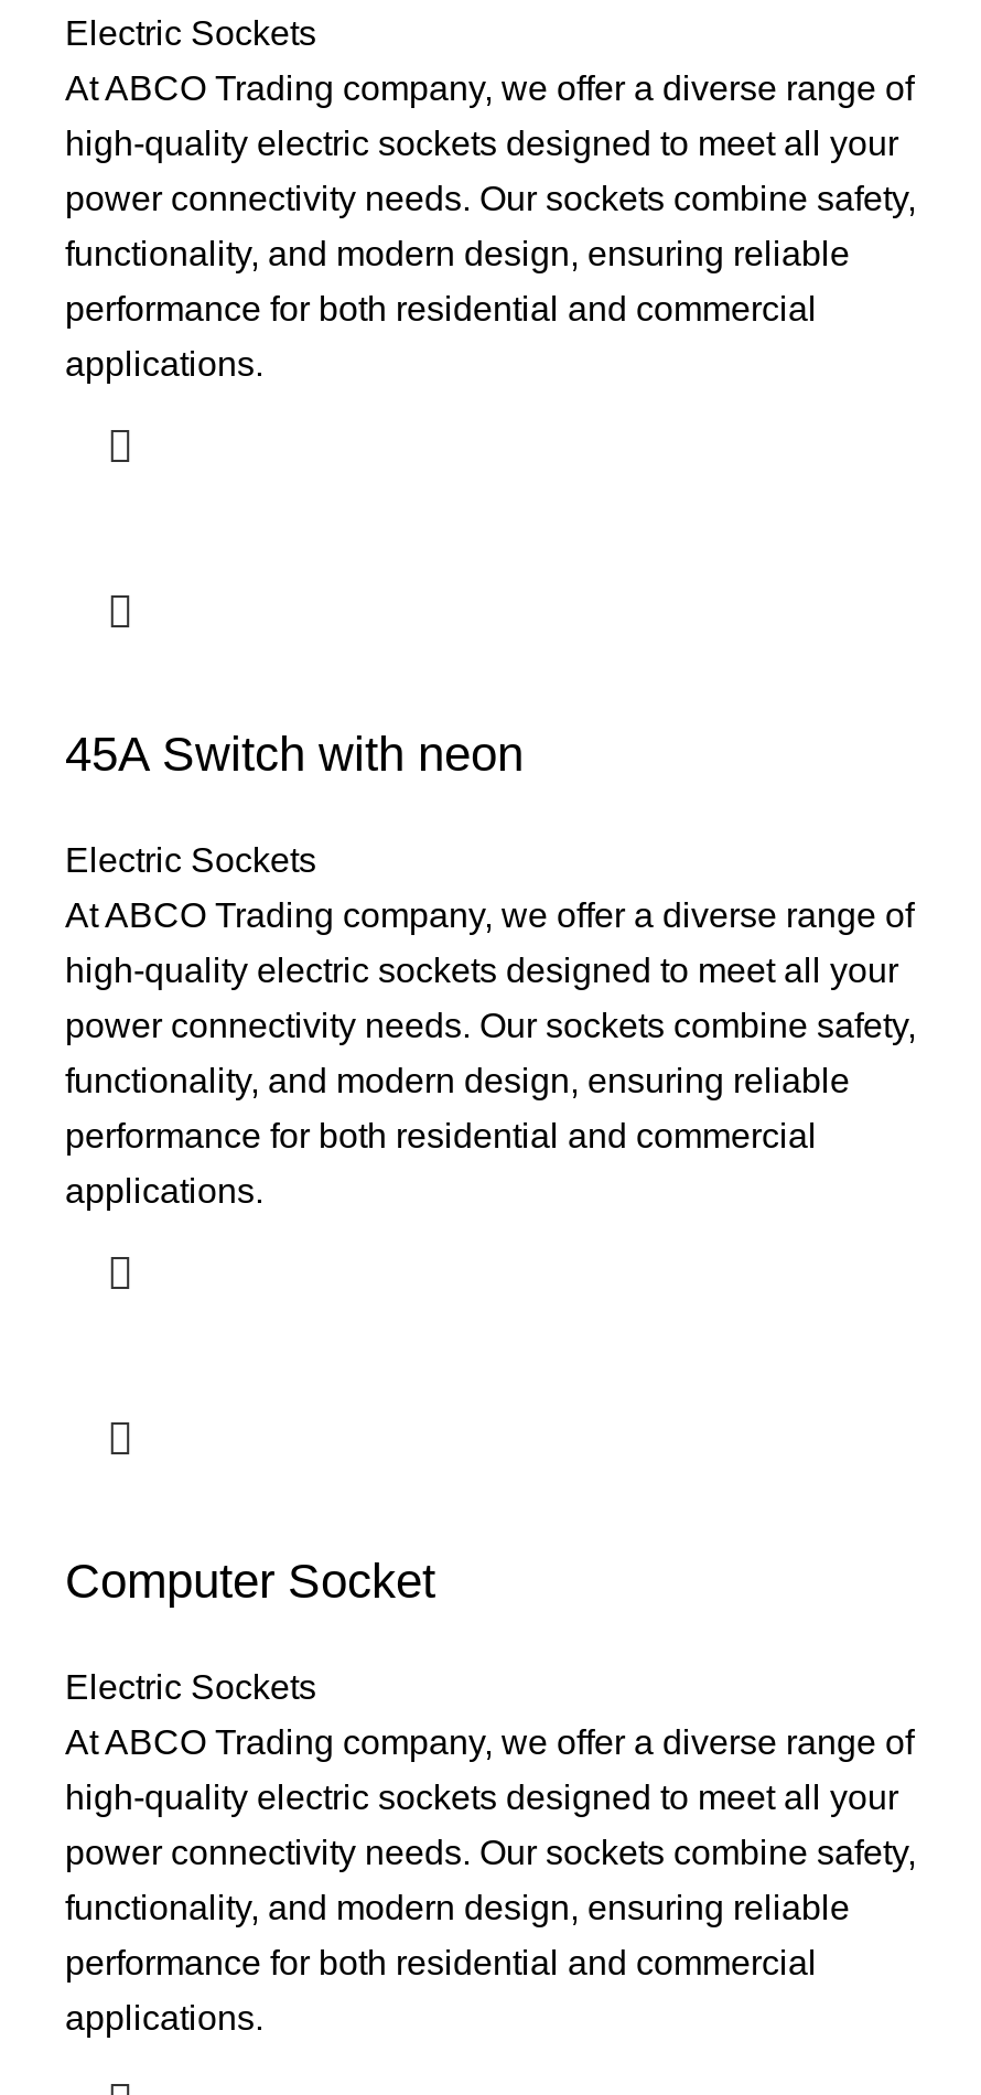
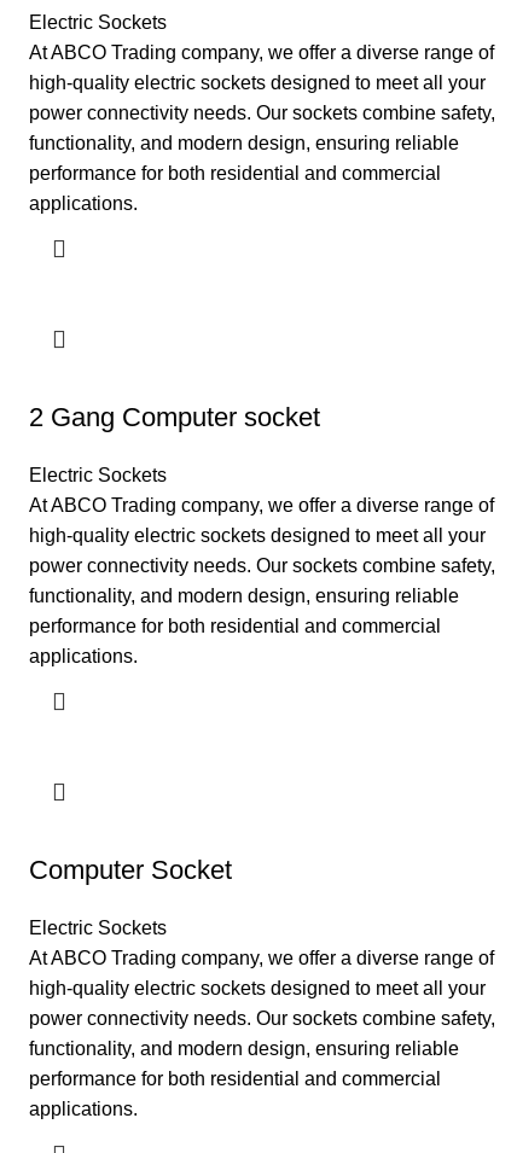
[65,727,524,782] 45A Switch with neon -> [29,402,320,433] 2 Gang Computer socket

